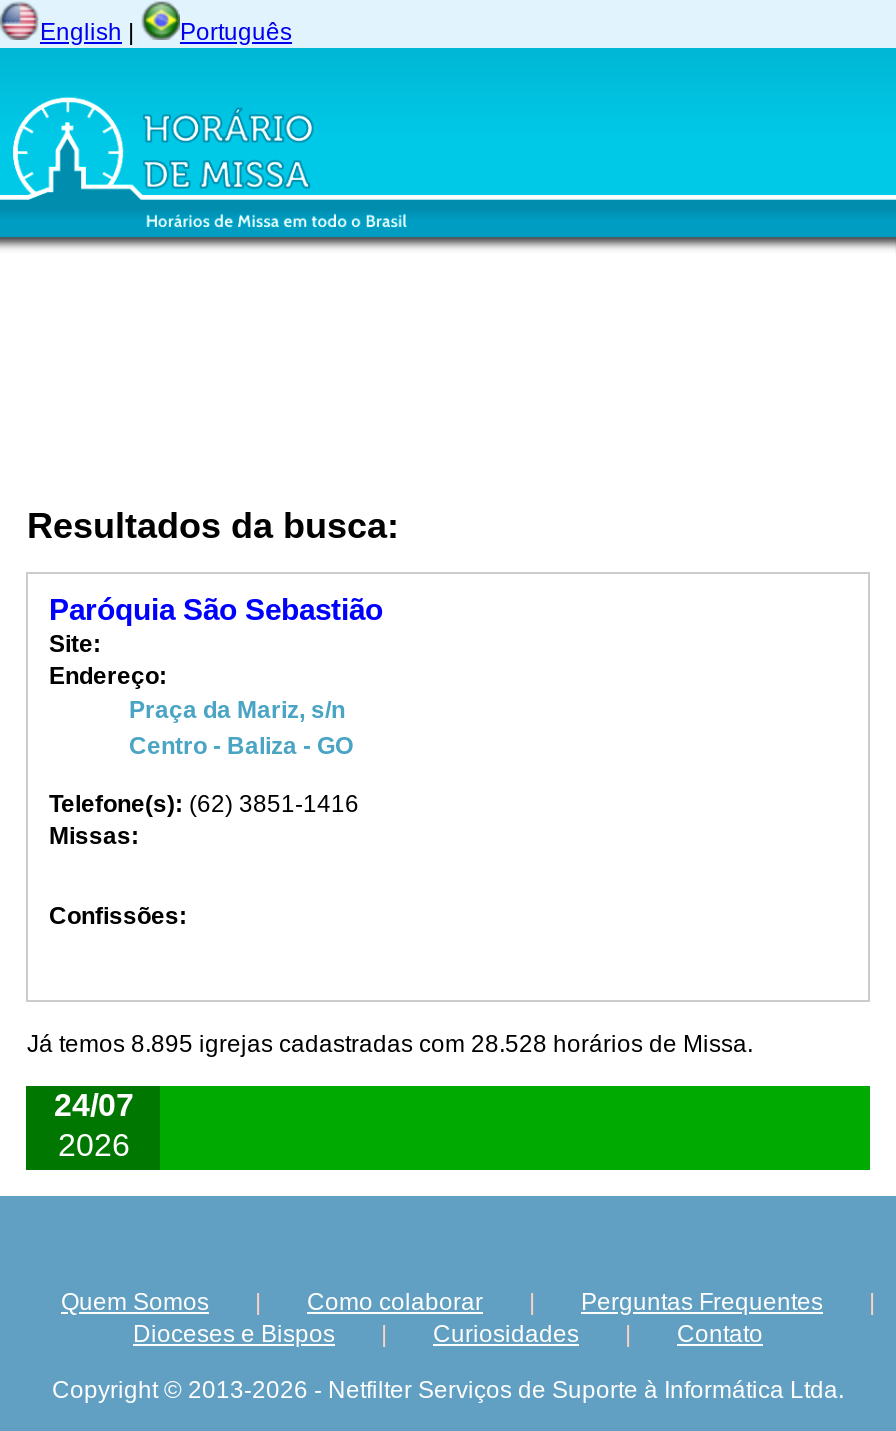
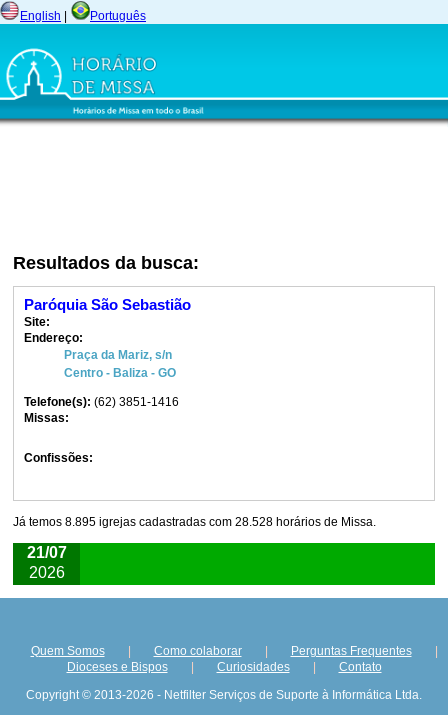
[54,1088,134,1122] 24/07 -> [27,544,67,561] 21/07

